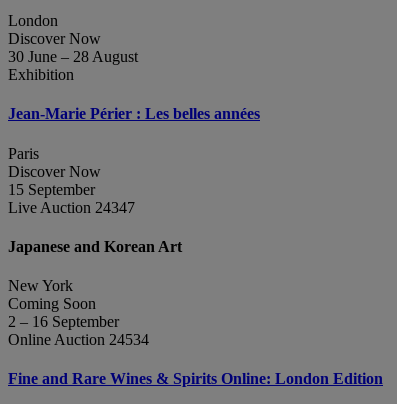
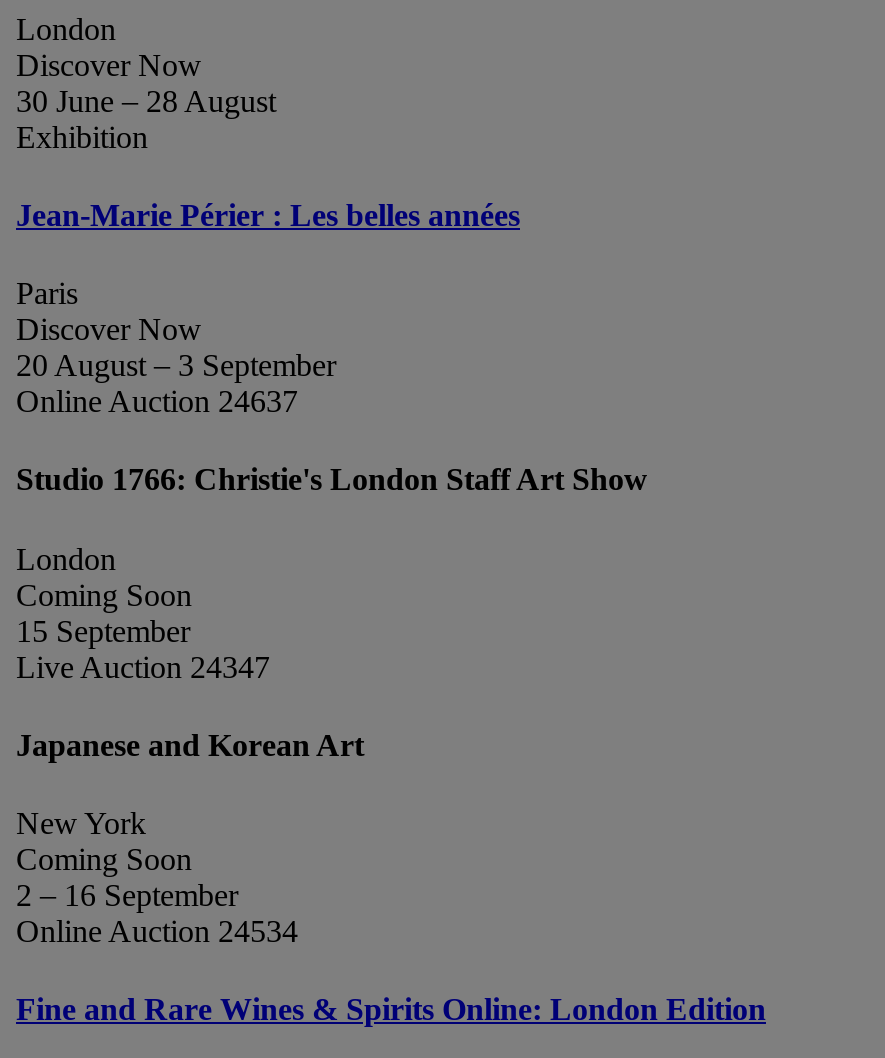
none -> [16,348,648,611] 20 August – 3 September | Online Auction 24637 | Studio 1766: Christie's London Staff Art Show | London | Coming Soon

